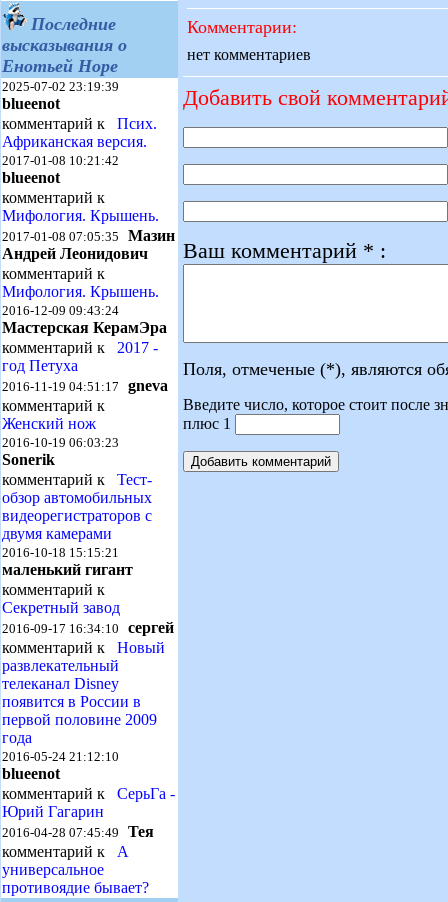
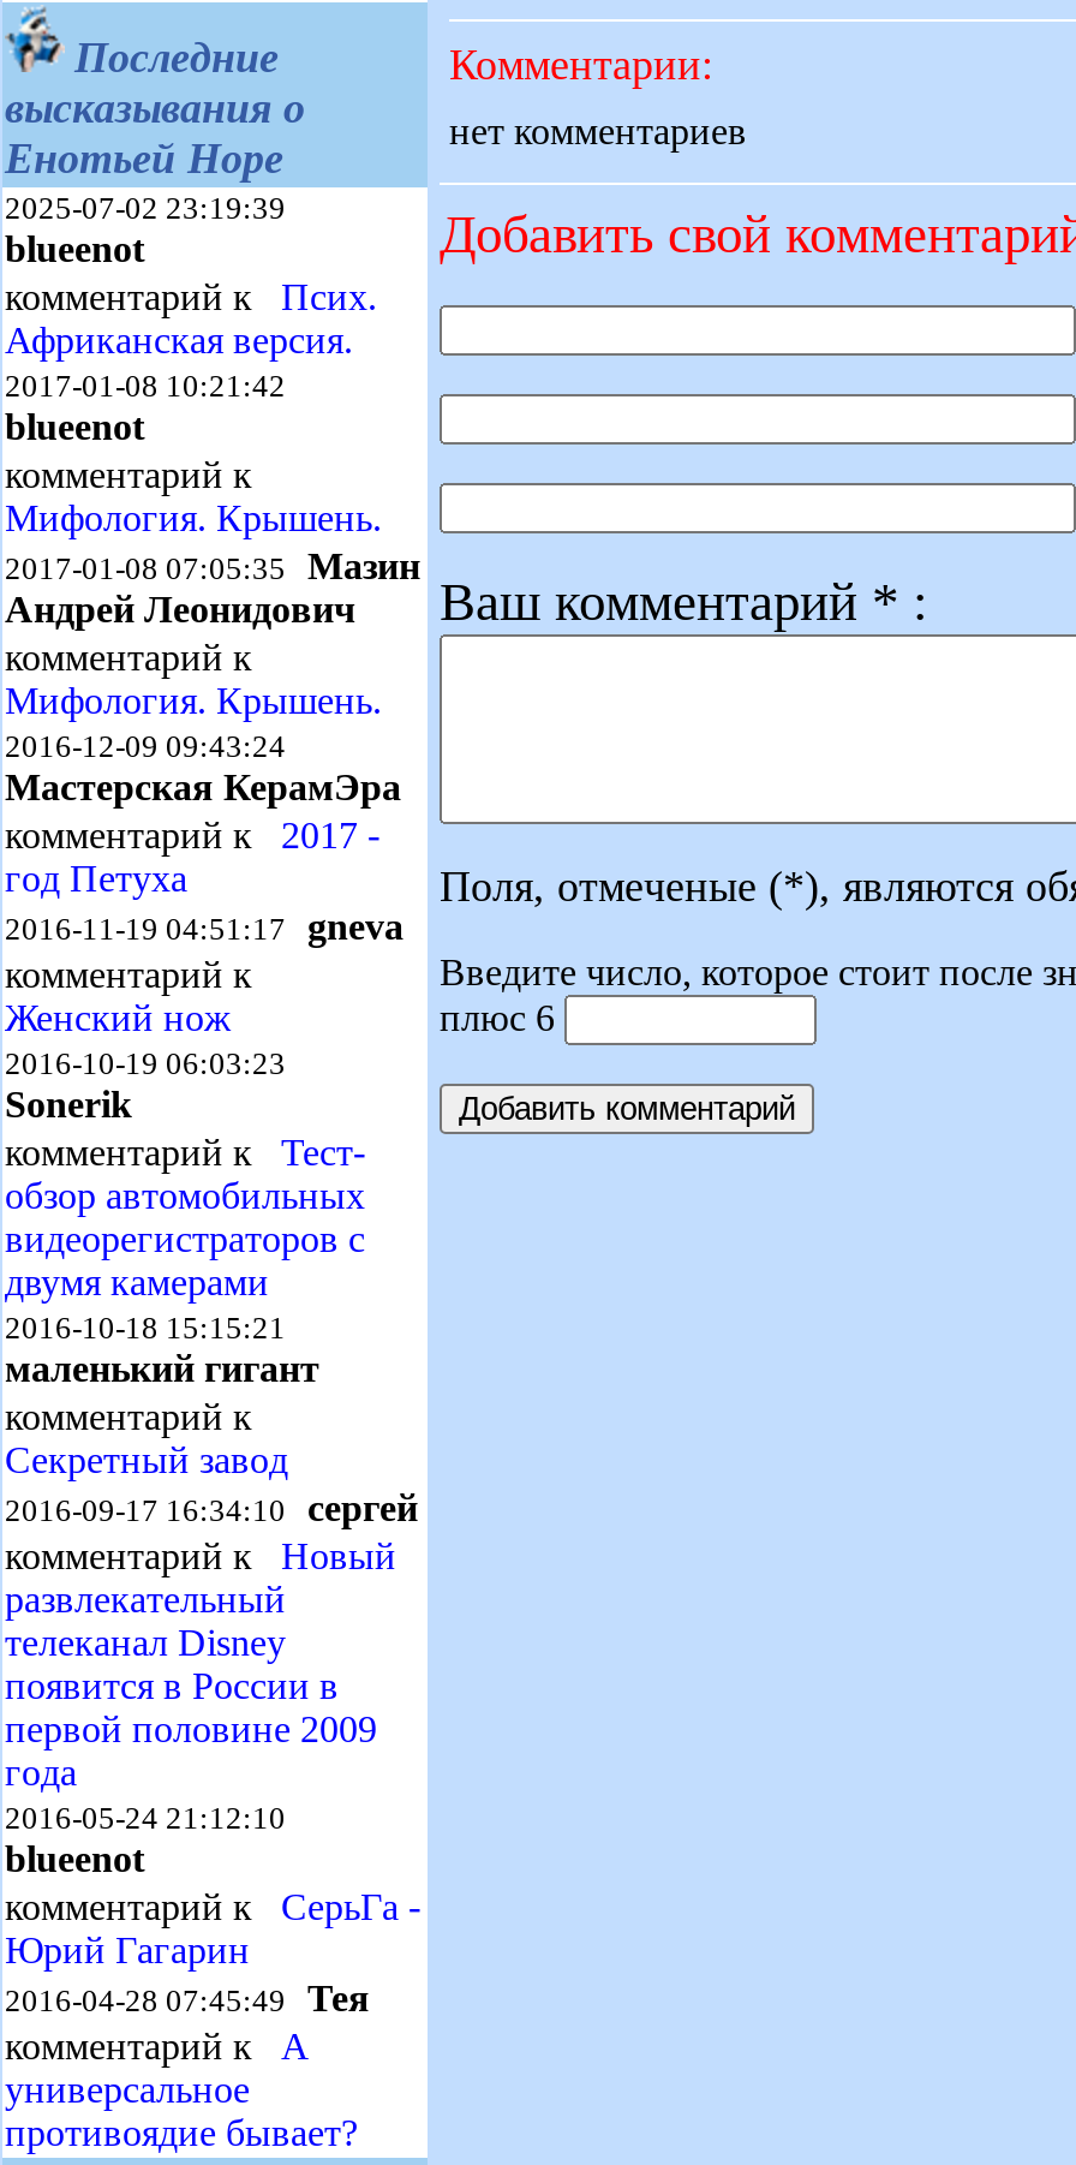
[183,415,235,432] плюс 1 -> [440,997,564,1038] плюс 6

